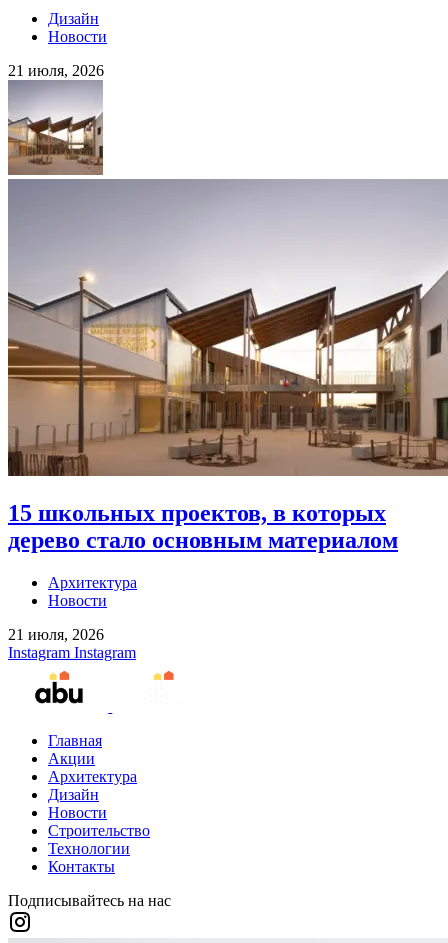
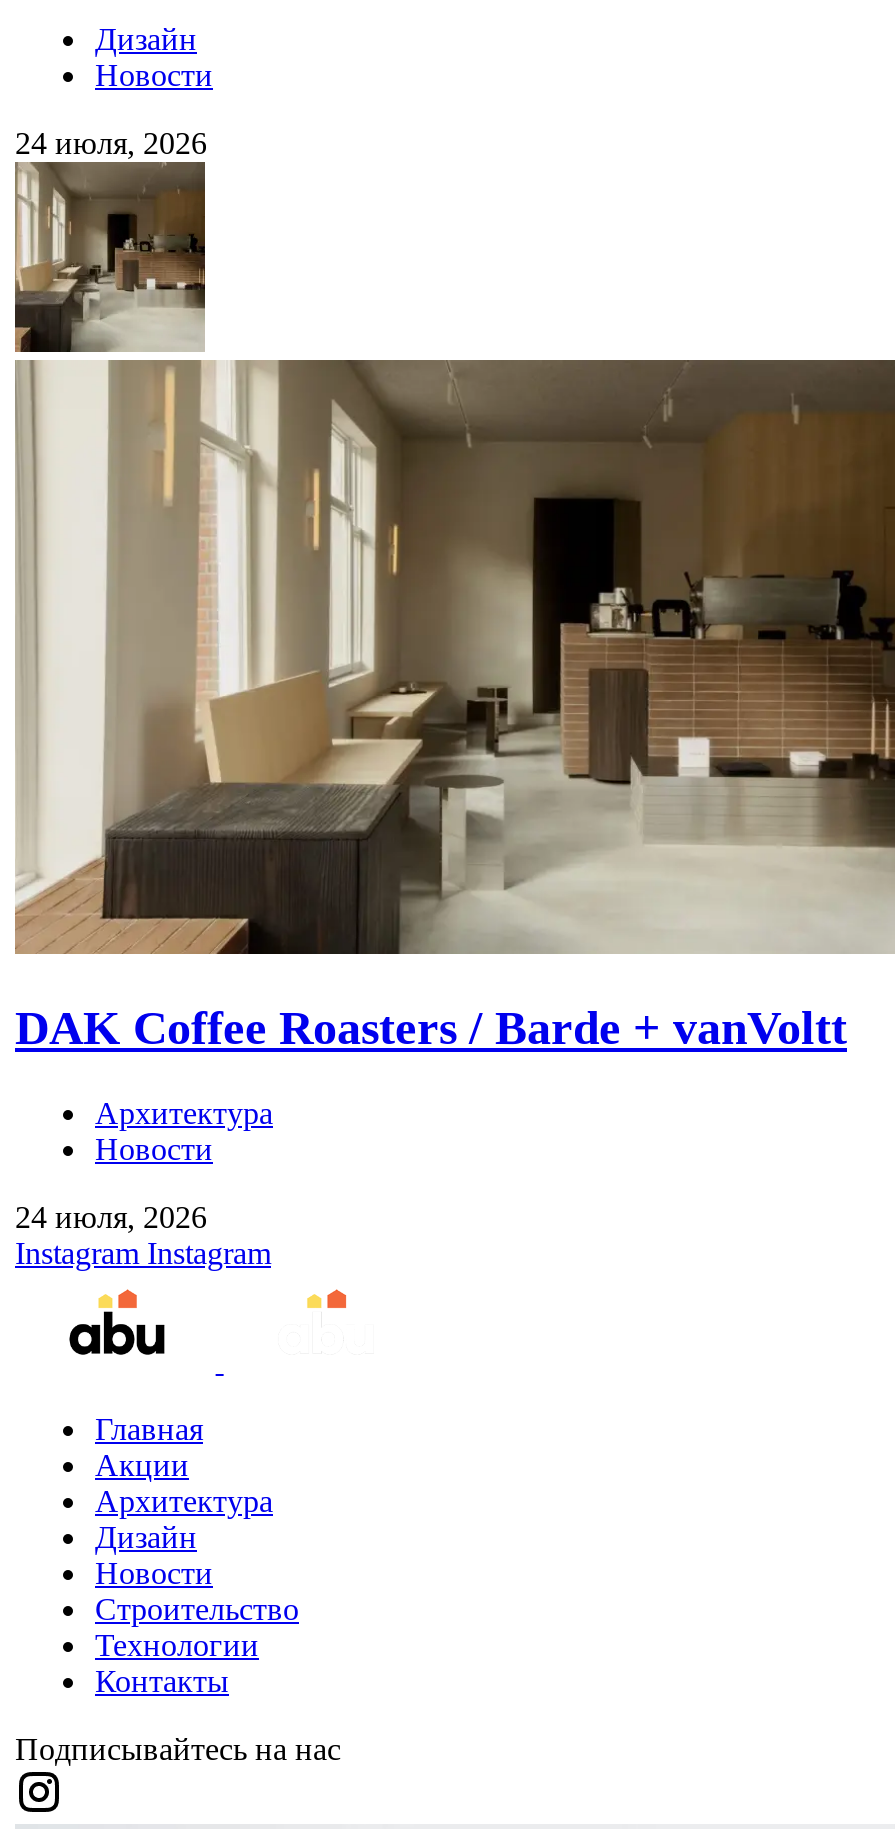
[8,62,104,79] 21 июля, 2026 -> [15,127,207,161] 24 июля, 2026
[7,114,445,553] [image] | 15 школьных проектов, в которых | дерево стало основным материалом -> [15,176,889,1055] [image] | DAK Coffee Roasters / Barde + vanVoltt
[8,626,104,643] 21 июля, 2026 -> [15,1200,207,1234] 24 июля, 2026

